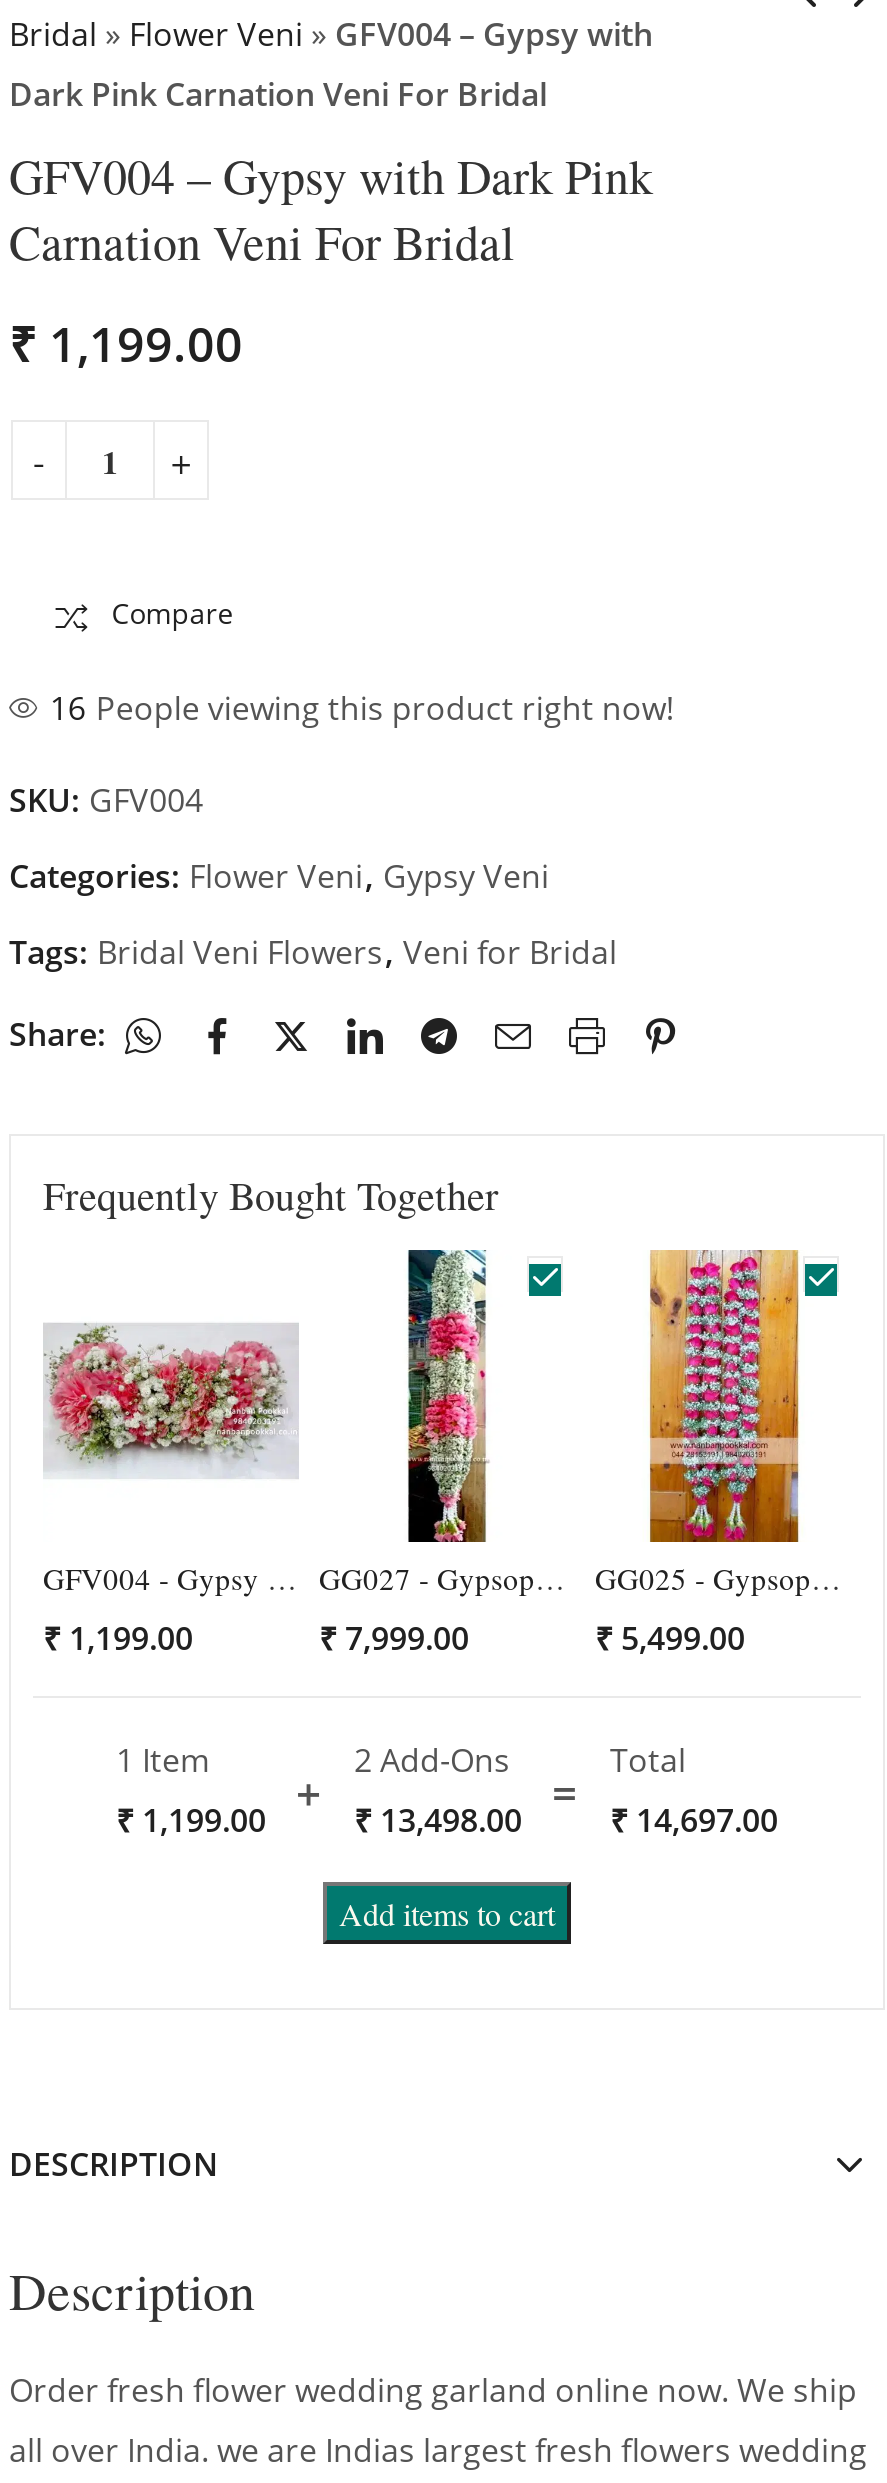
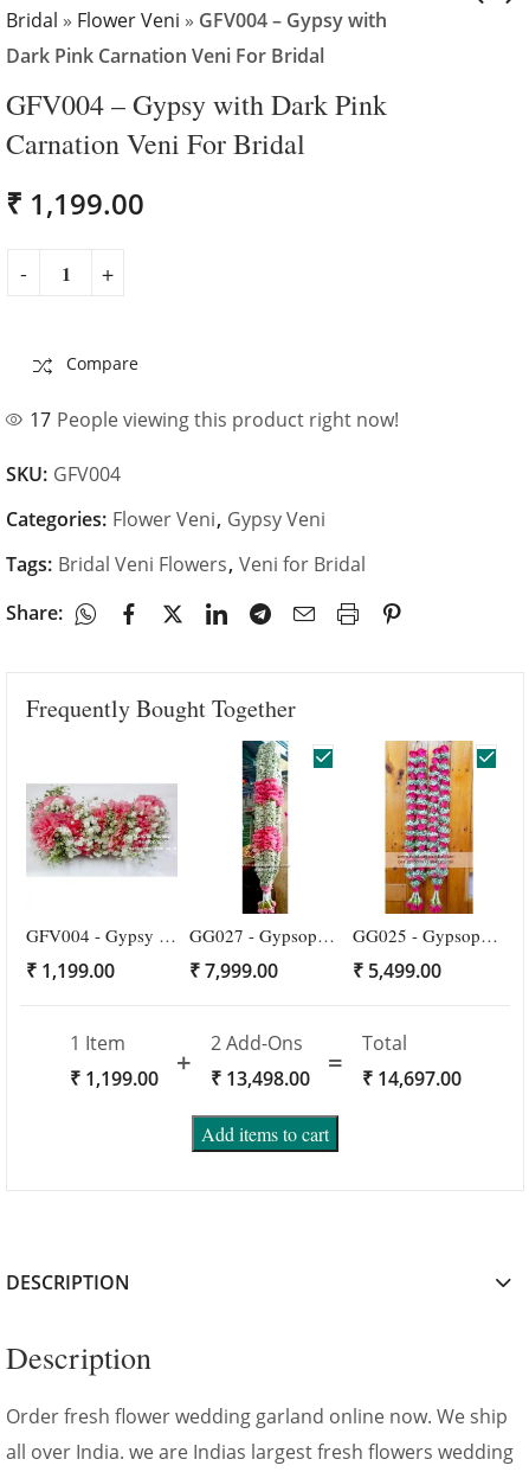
[50,685,674,729] 16 People viewing this product right now! -> [30,406,399,432] 17 People viewing this product right now!

